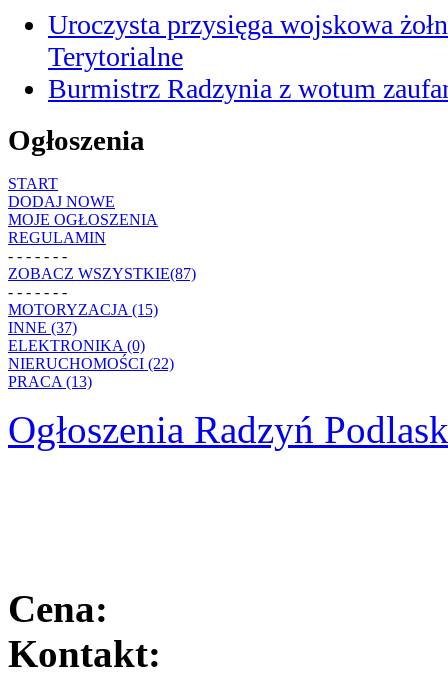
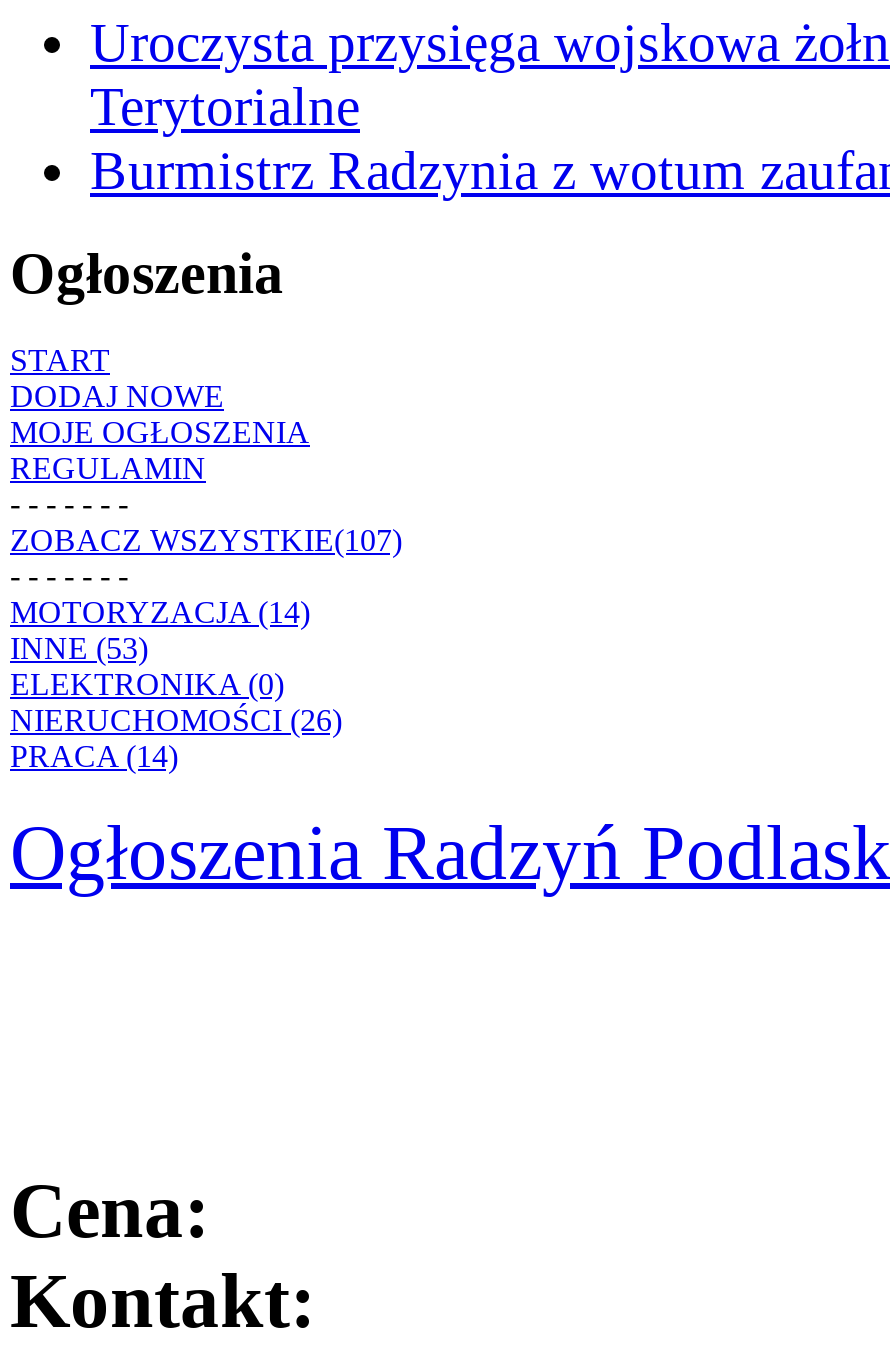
[8,265,196,282] ZOBACZ WSZYSTKIE(87) -> [10,524,402,558] ZOBACZ WSZYSTKIE(107)
[8,301,158,318] MOTORYZACJA (15) -> [10,596,310,630] MOTORYZACJA (14)
[8,319,77,336] INNE (37) -> [10,632,148,666] INNE (53)
[8,355,174,372] NIERUCHOMOŚCI (22) -> [10,704,342,738] NIERUCHOMOŚCI (26)
[8,373,92,390] PRACA (13) -> [10,740,178,774] PRACA (14)

